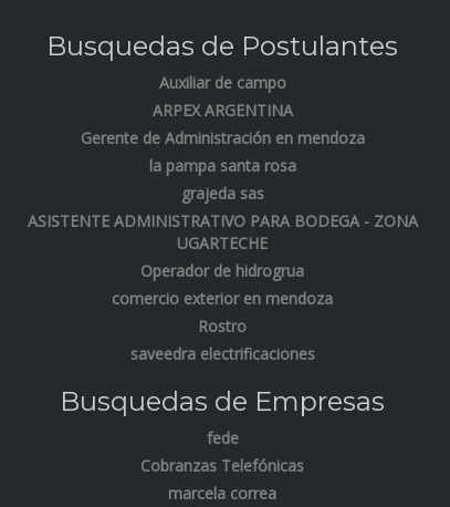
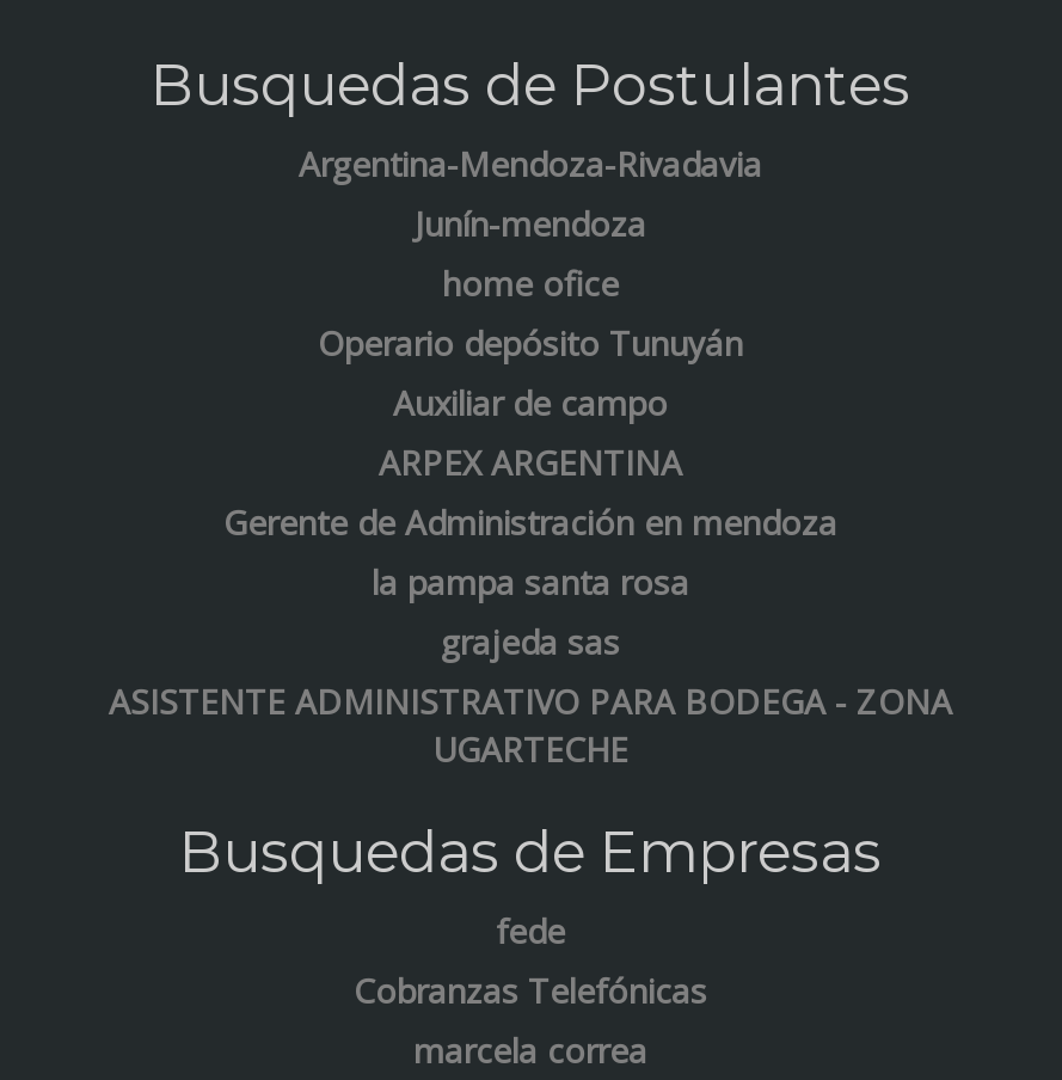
none -> [299,141,762,366] Argentina-Mendoza-Rivadavia | Junín-mendoza | home ofice | Operario depósito Tunuyán
moved [27,72,417,253] -> [109,380,952,772]: Auxiliar de campo | ARPEX ARGENTINA | Gerente de Administración en mendoza | la pampa santa rosa | grajeda sas | ASISTENTE ADMINISTRATIVO PARA BODEGA - ZONA | UGARTECHE
[112,260,333,364] Operador de hidrogrua | comercio exterior en mendoza | Rostro | saveedra electrificaciones -> none

